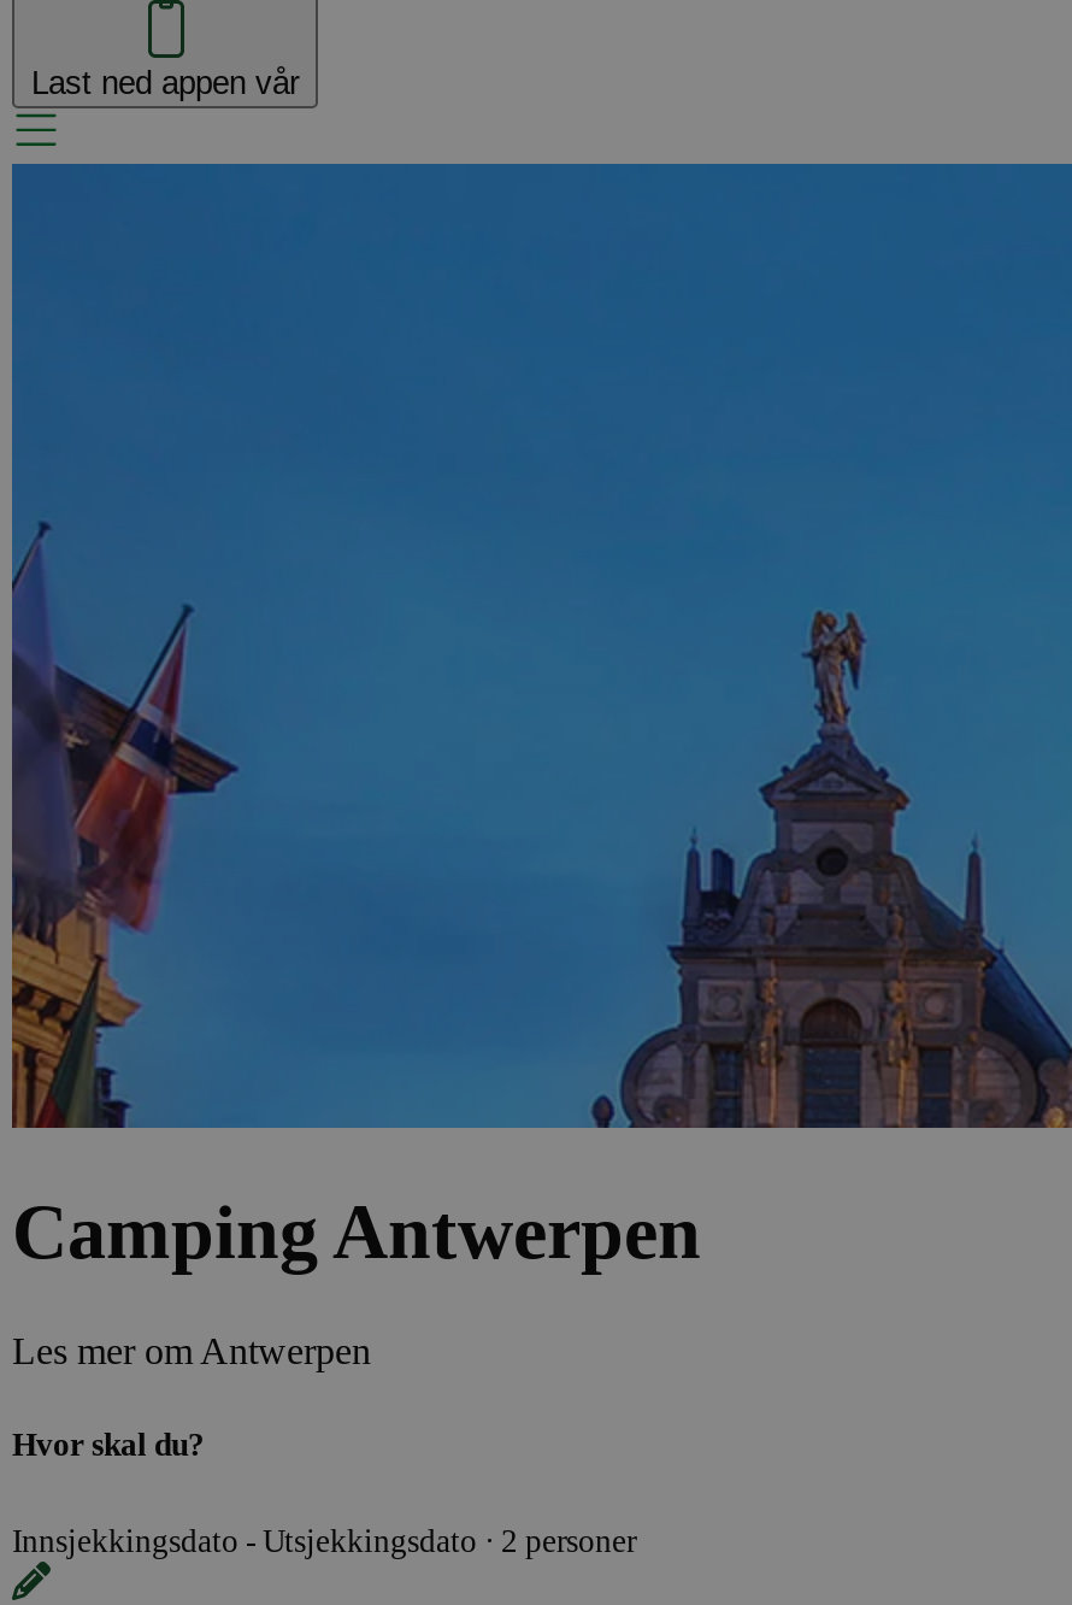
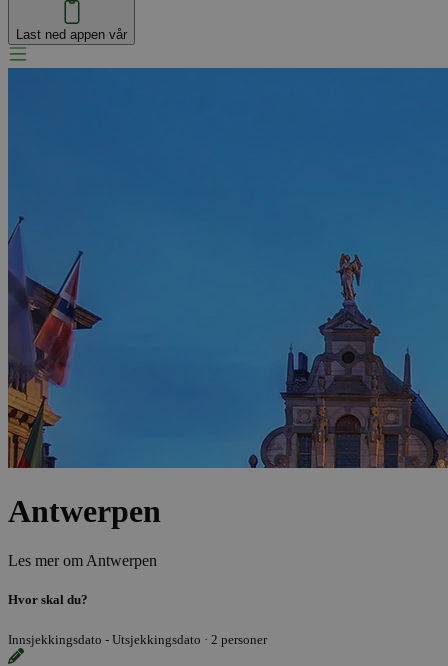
[12,1189,701,1276] Camping Antwerpen -> [8,493,161,529] Antwerpen

